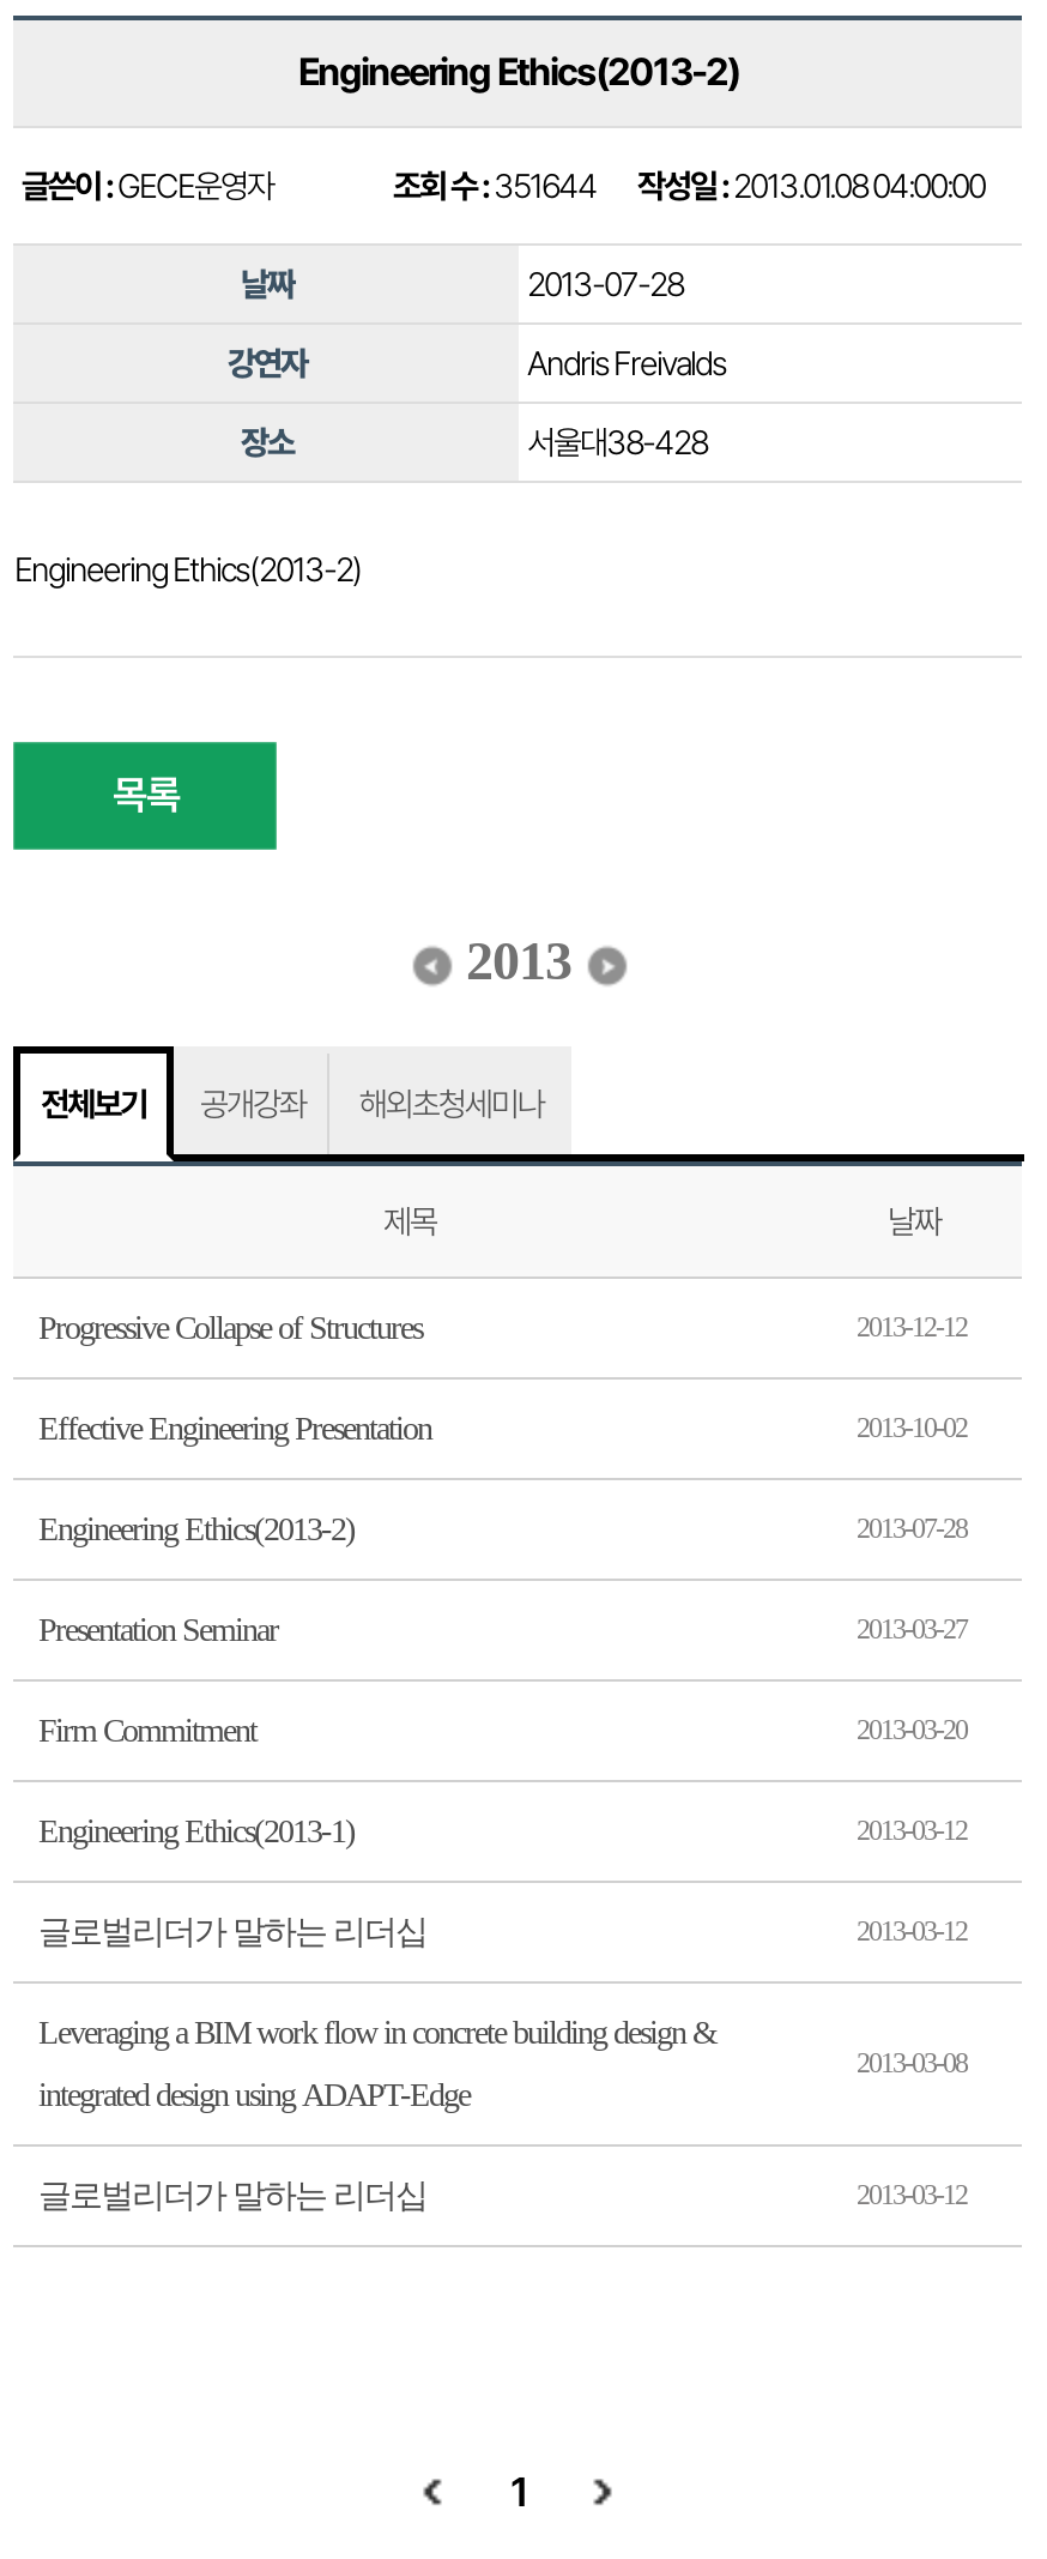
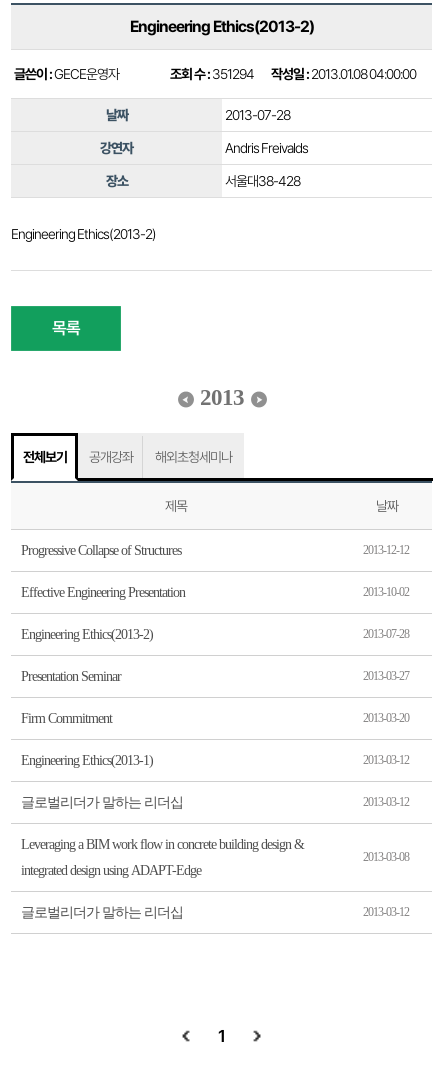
[393,167,984,205] 조회 수 : 351644 작성일 : 2013.01.08 04:00:00 -> [170,66,416,82] 조회 수 : 351294 작성일 : 2013.01.08 04:00:00

